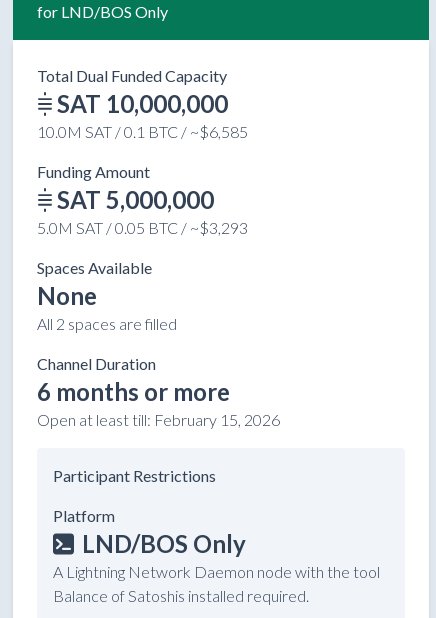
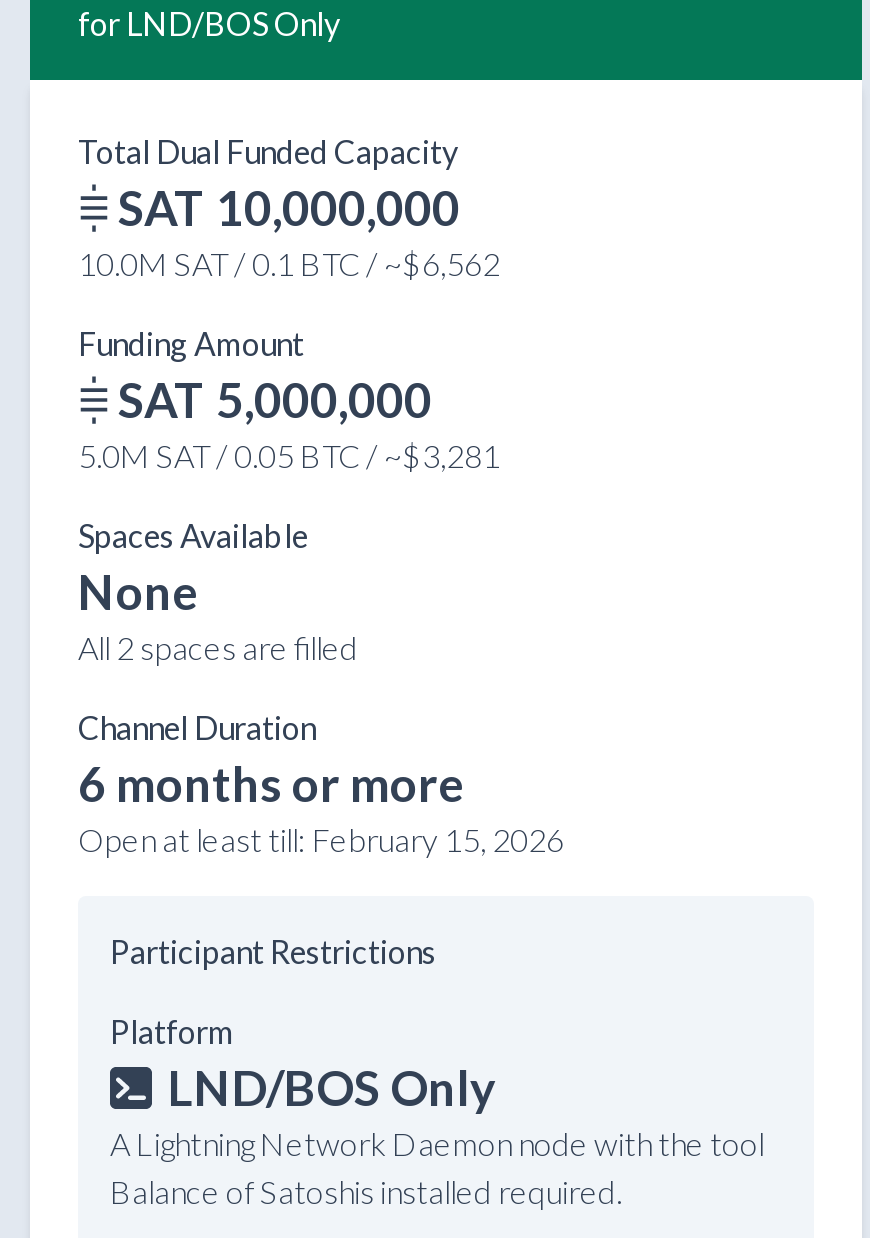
[37,122,248,141] 10.0M SAT / 0.1 BTC / ~$6,585 -> [78,244,500,282] 10.0M SAT / 0.1 BTC / ~$6,562
[37,218,248,237] 5.0M SAT / 0.05 BTC / ~$3,293 -> [78,436,500,474] 5.0M SAT / 0.05 BTC / ~$3,281

